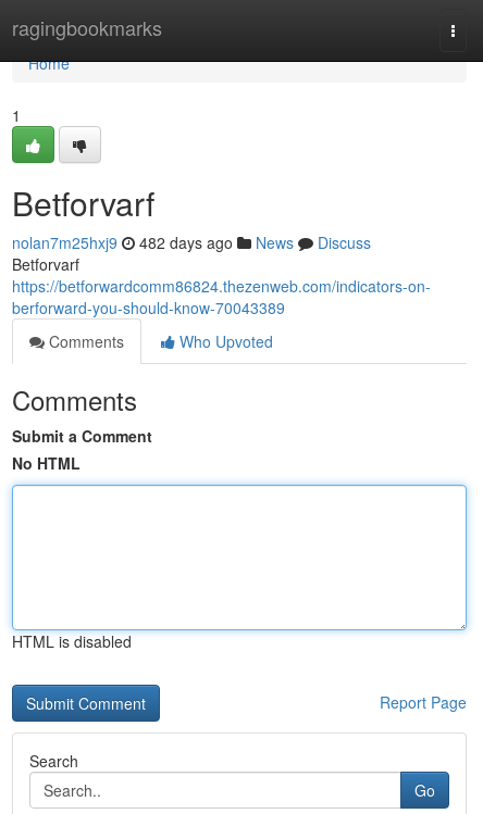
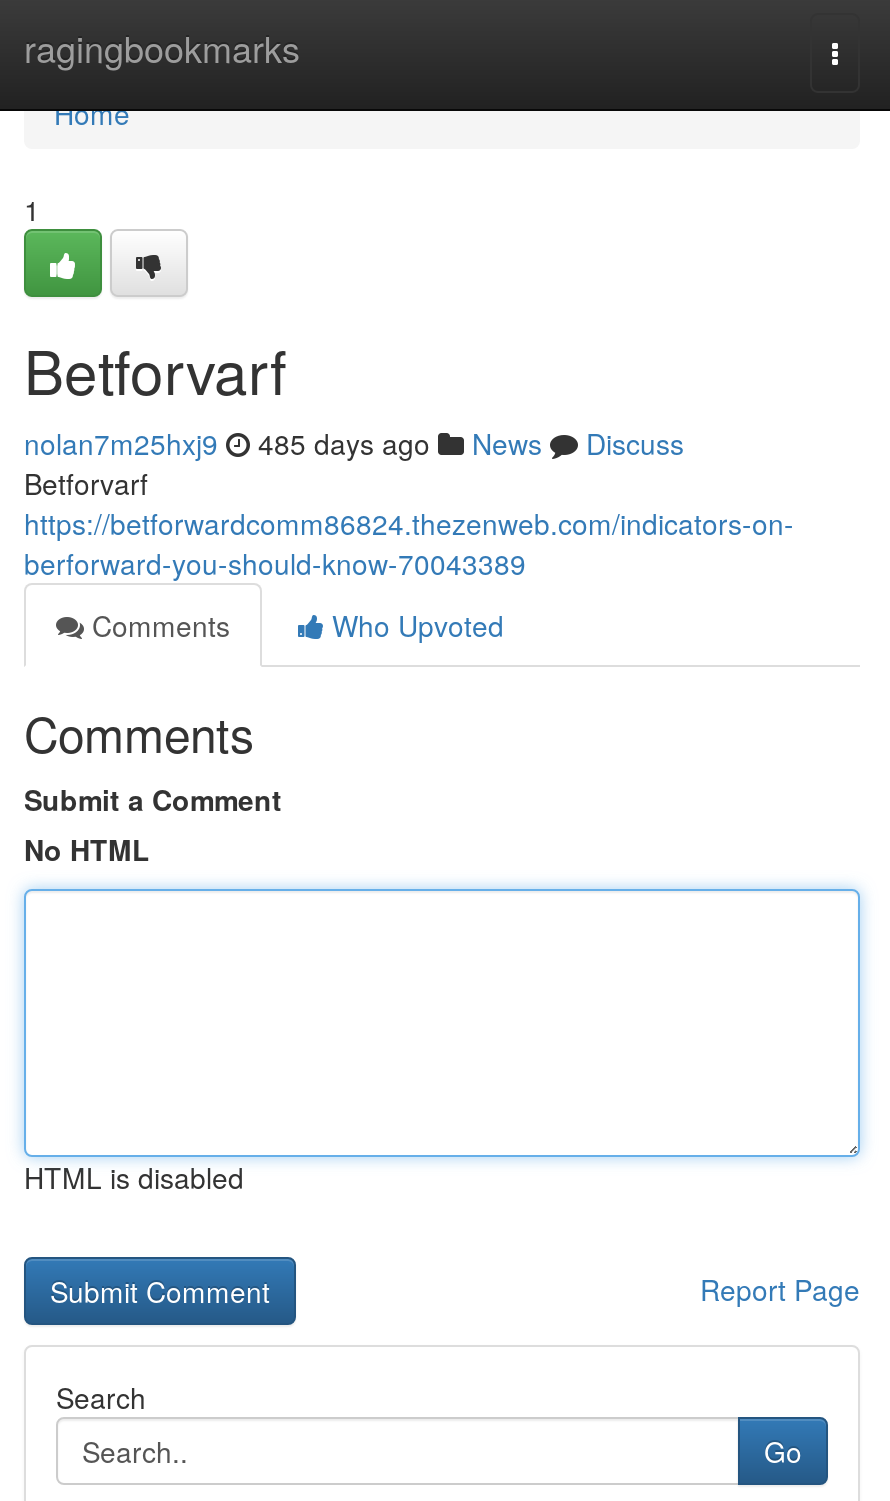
[12,231,371,253] nolan7m25hxj9 482 days ago News Discuss -> [24,423,684,463] nolan7m25hxj9 485 days ago News Discuss

